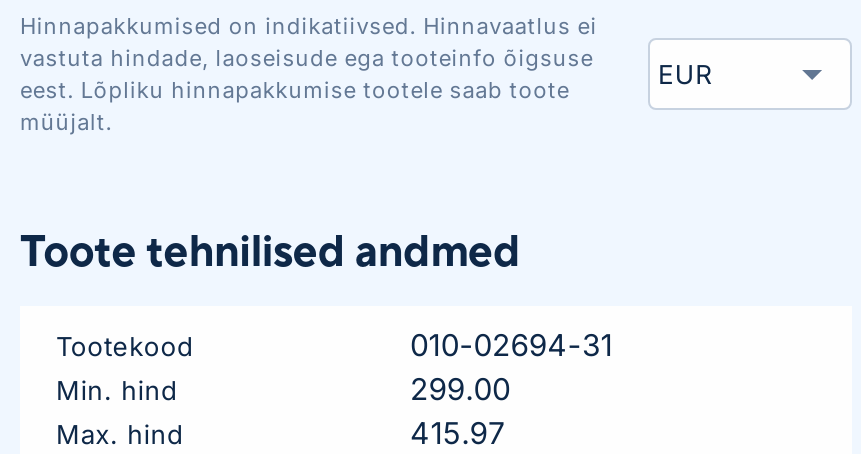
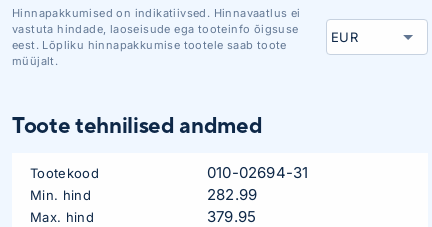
[410,370,510,408] 299.00 -> [207,185,257,204] 282.99
[410,414,504,452] 415.97 -> [207,207,256,226] 379.95

